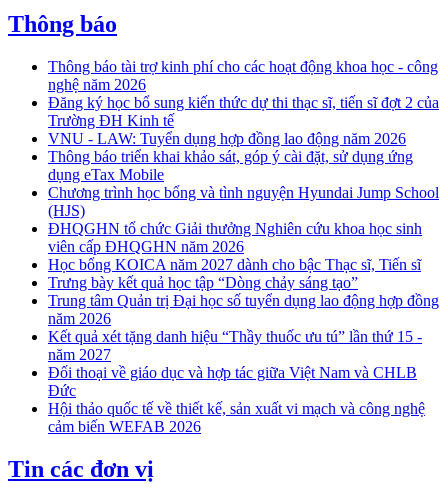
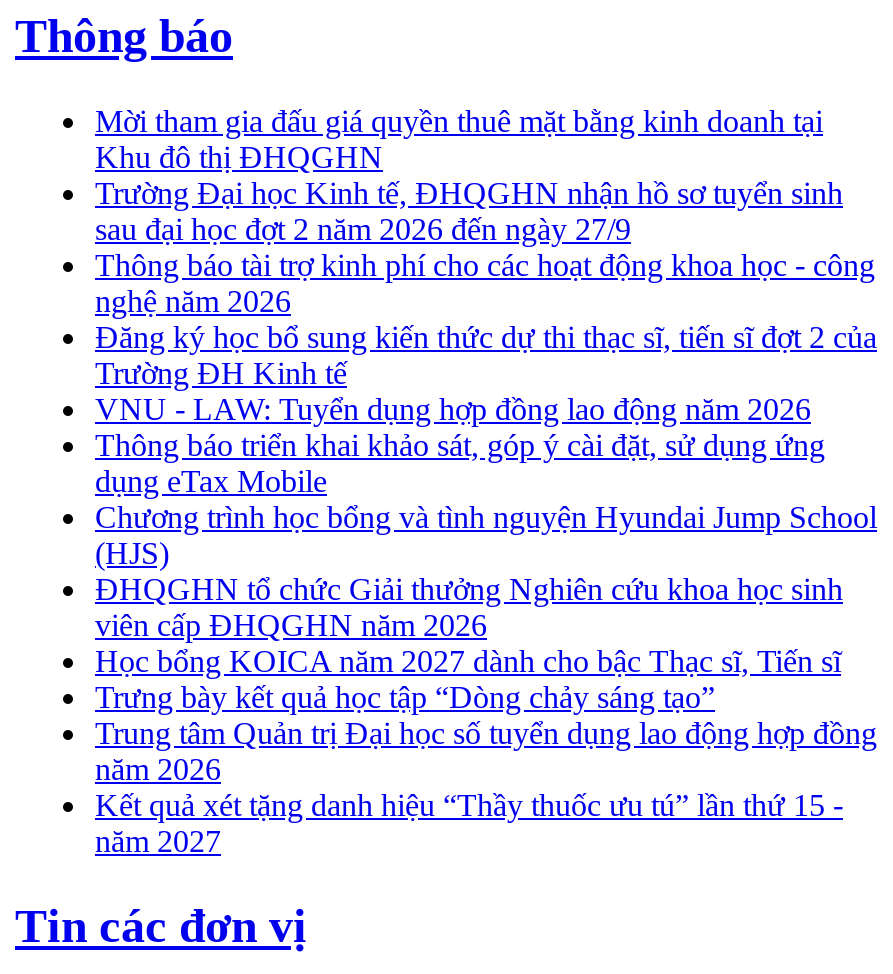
none -> [95,104,843,246] Mời tham gia đấu giá quyền thuê mặt bằng kinh doanh tại | Khu đô thị ĐHQGHN | Trường Đại học Kinh tế, ĐHQGHN nhận hồ sơ tuyển sinh | sau đại học đợt 2 năm 2026 đến ngày 27/9
moved [48,58,439,363] -> [95,248,877,858]: Thông báo tài trợ kinh phí cho các hoạt động khoa học - công | nghệ năm 2026 | Đăng ký học bổ sung kiến thức dự thi thạc sĩ, tiến sĩ đợt 2 của | ... | Kết quả xét tặng danh hiệu “Thầy thuốc ưu tú” lần thứ 15 - | năm 2027
[48,364,425,435] Đối thoại về giáo dục và hợp tác giữa Việt Nam và CHLB | Đức | Hội thảo quốc tế về thiết kế, sản xuất vi mạch và công nghệ | cảm biến WEFAB 2026 -> none

